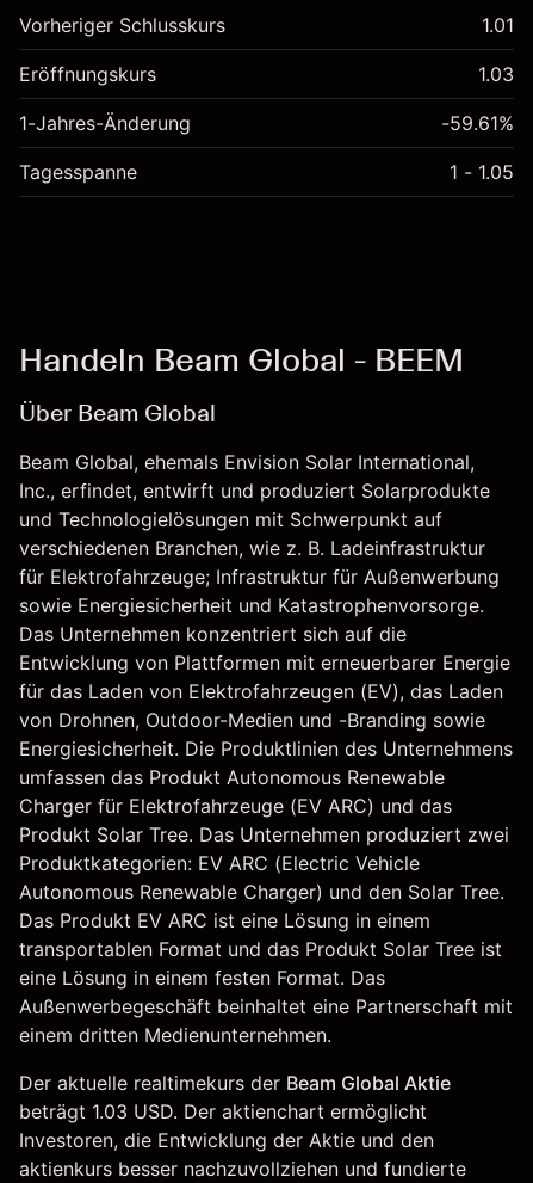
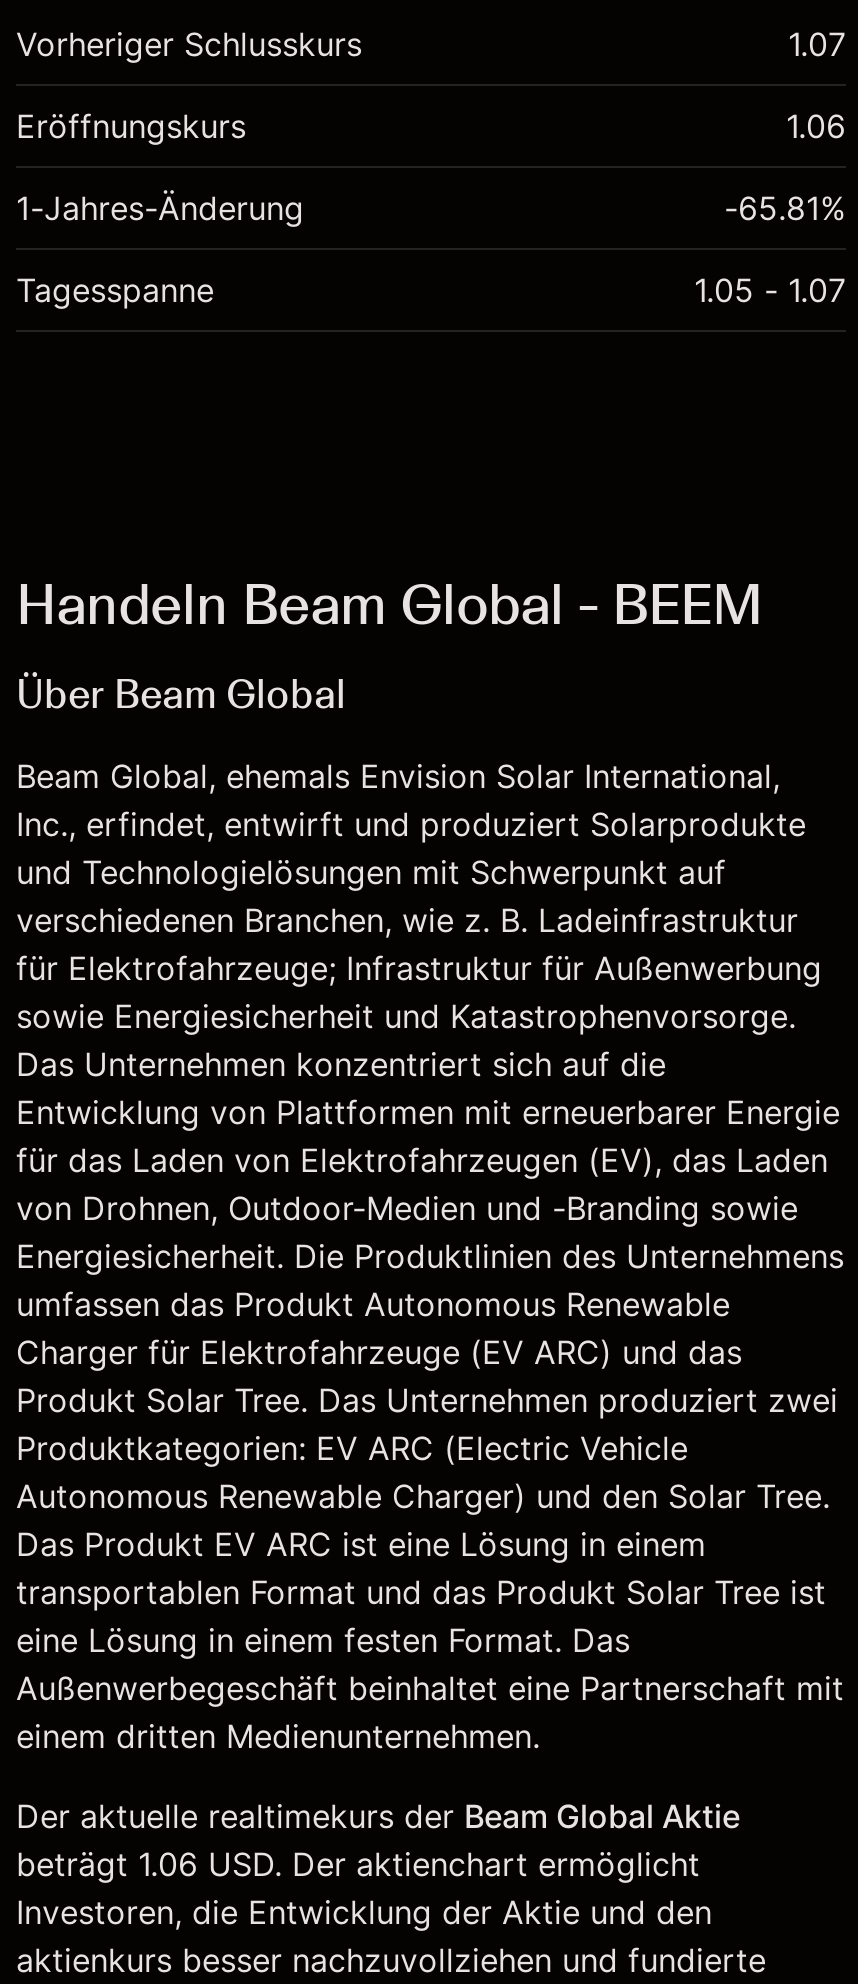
[482,13,514,37] 1.01 -> [788,24,846,64] 1.07
[478,62,514,86] 1.03 -> [786,106,846,146] 1.06
[441,111,514,135] -59.61% -> [724,188,846,228] -65.81%
[450,160,514,184] 1 - 1.05 -> [694,270,846,310] 1.05 - 1.07
[19,1099,427,1123] beträgt 1.03 USD. Der aktienchart ermöglicht -> [16,1844,700,1884] beträgt 1.06 USD. Der aktienchart ermöglicht

